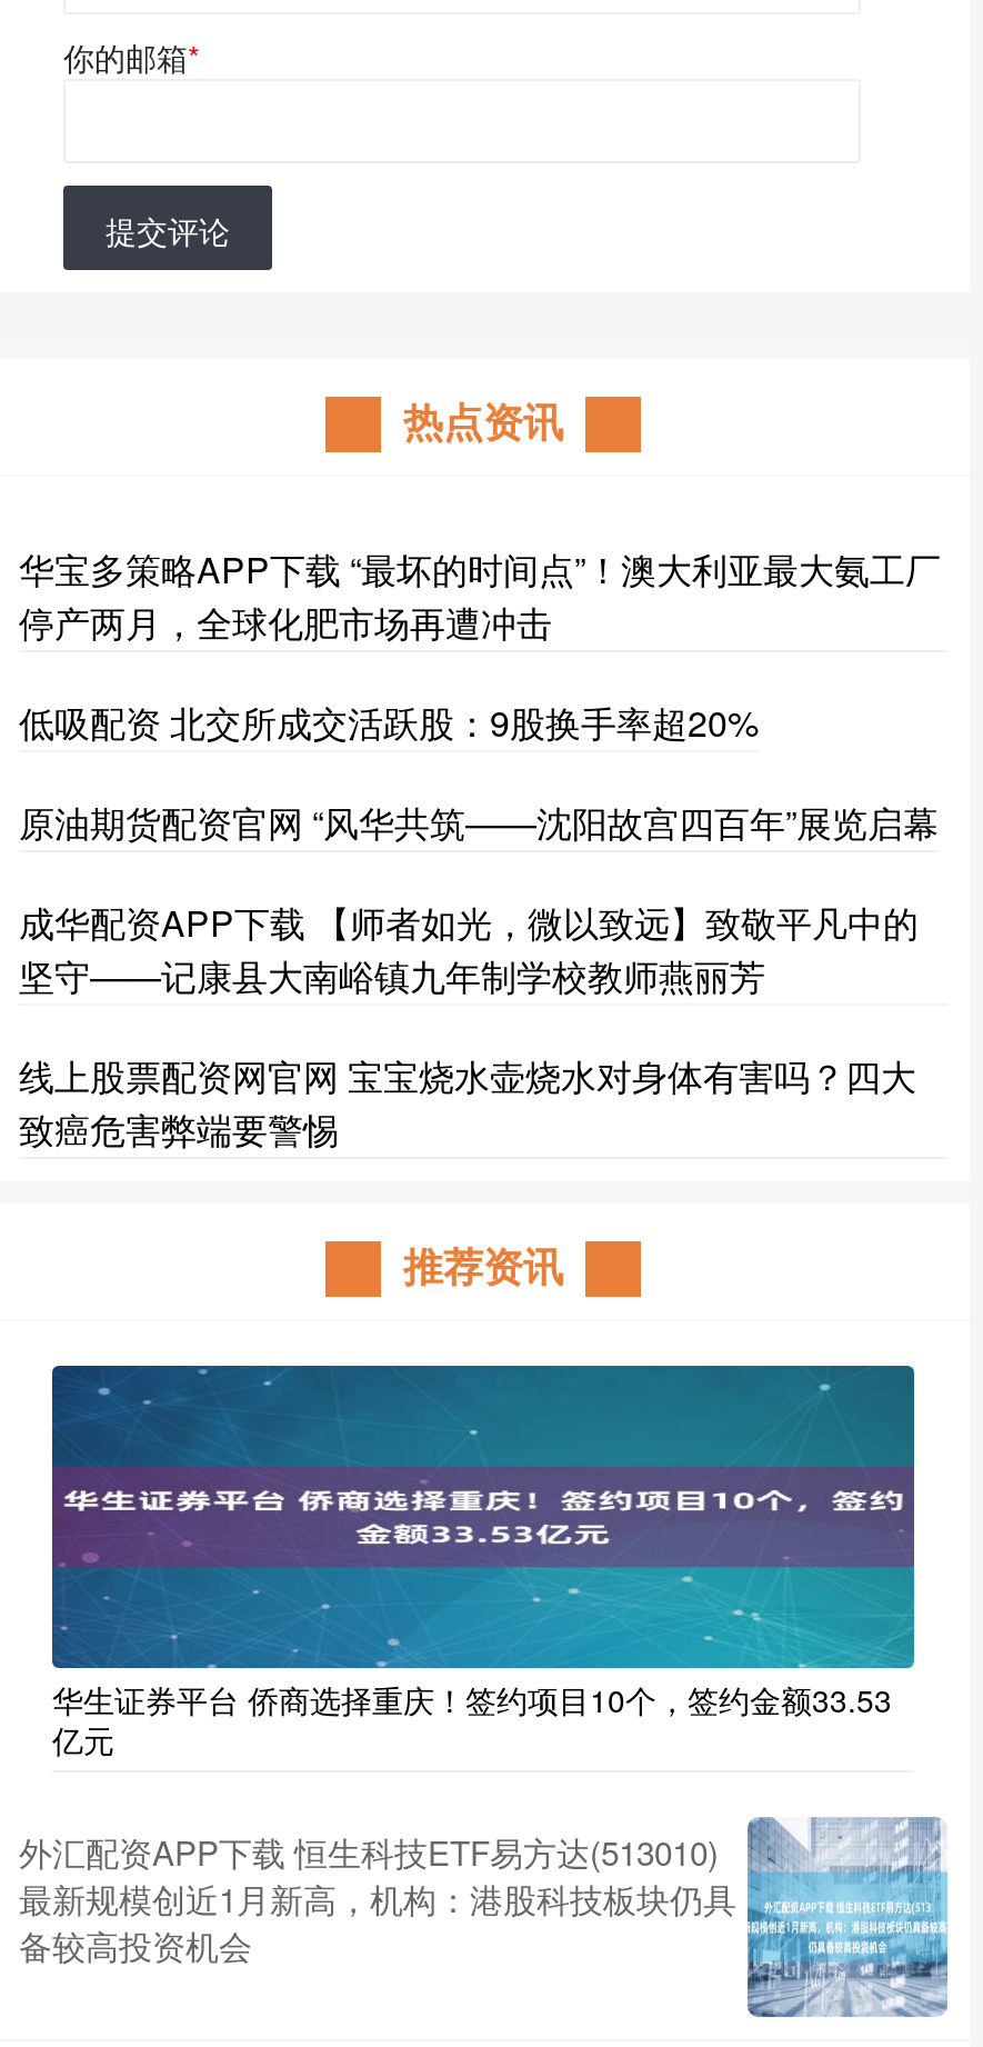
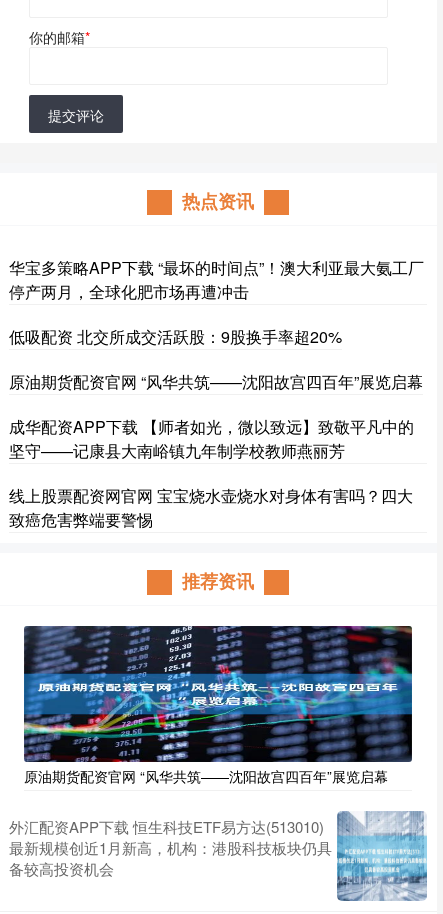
[52,1362,916,1762] [image] | 华生证券平台 侨商选择重庆！签约项目10个，签约金额33.53 | 亿元 -> [24,625,413,786] [image] | 原油期货配资官网 “风华共筑——沈阳故宫四百年”展览启幕

